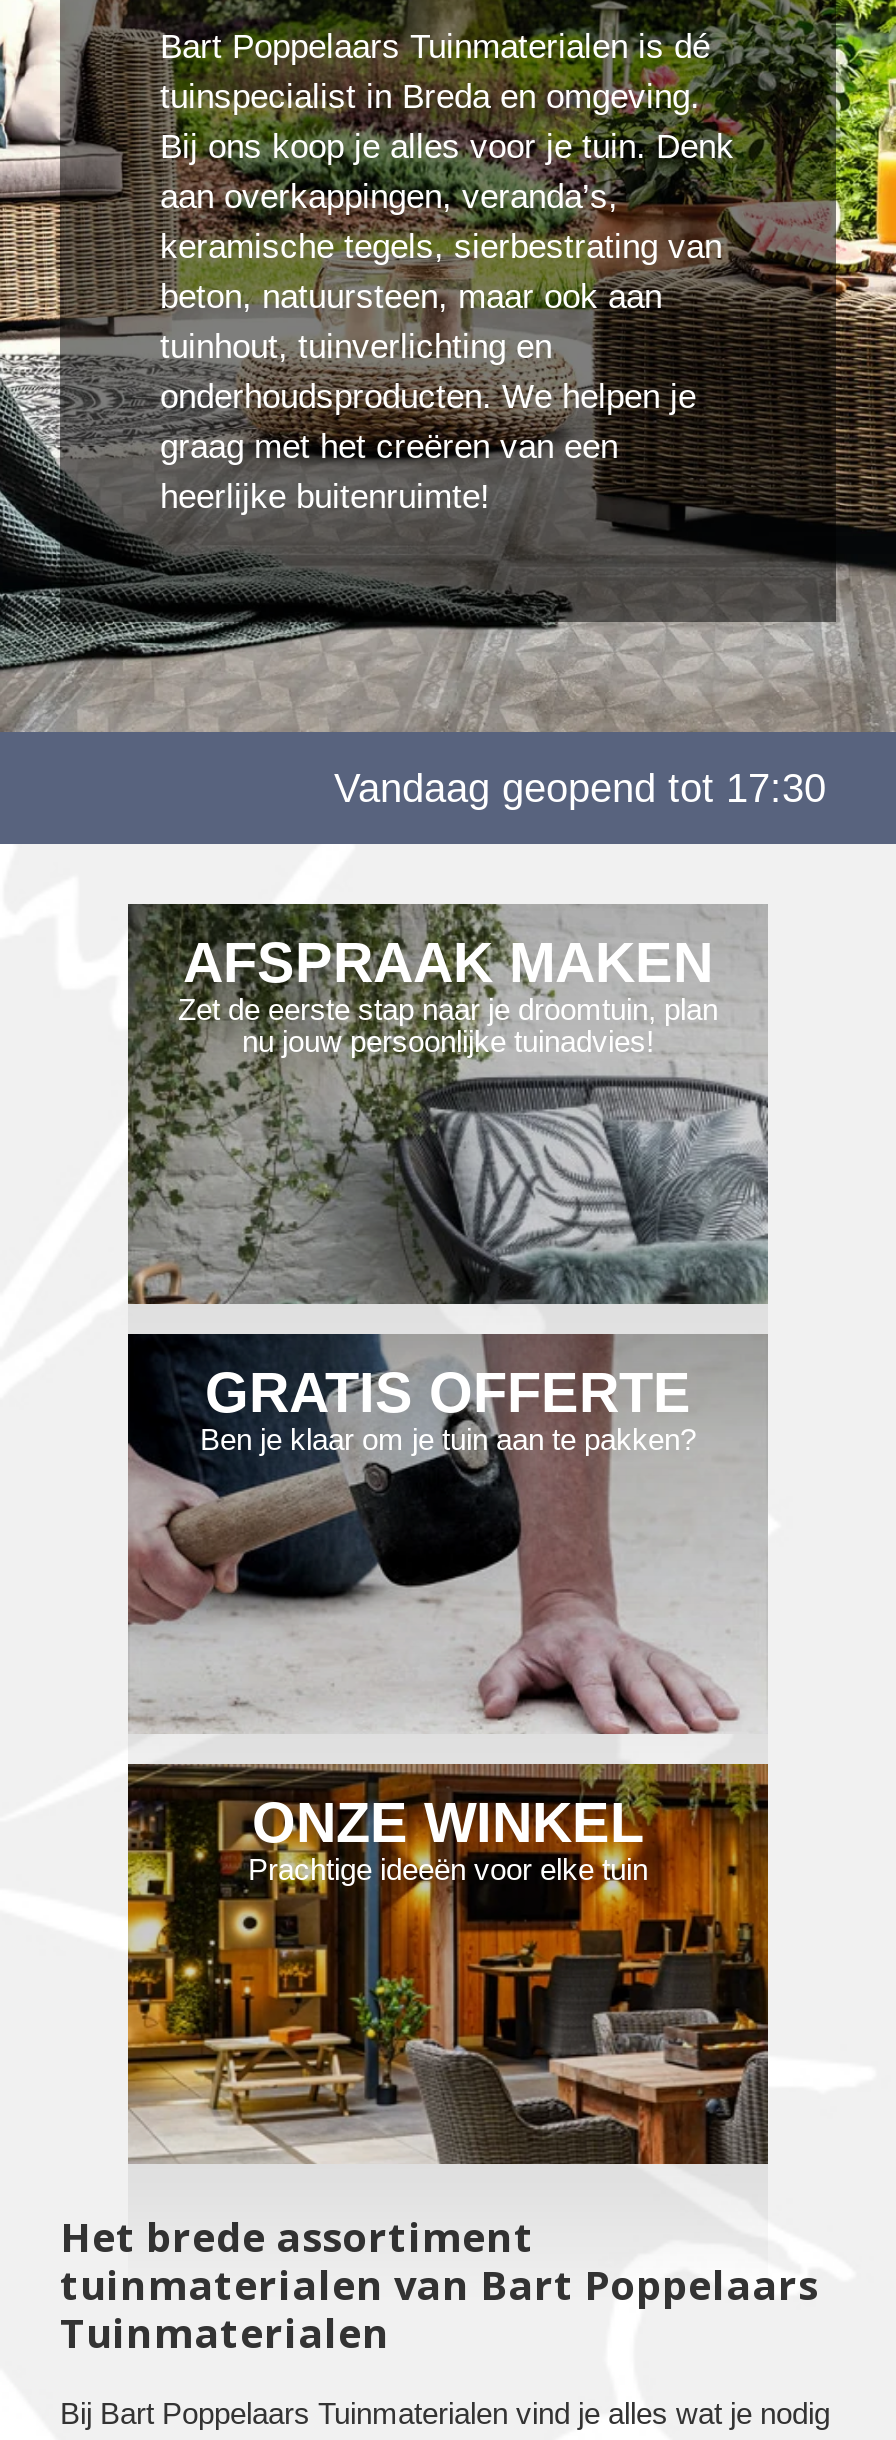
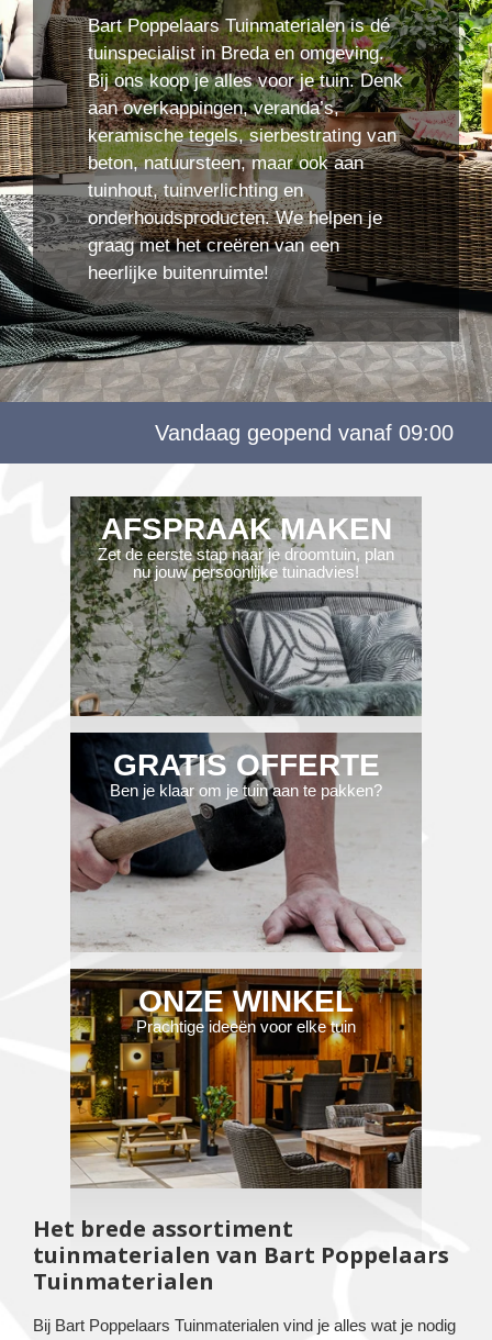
[334,766,826,810] Vandaag geopend tot 17:30 -> [155,421,454,445] Vandaag geopend vanaf 09:00

